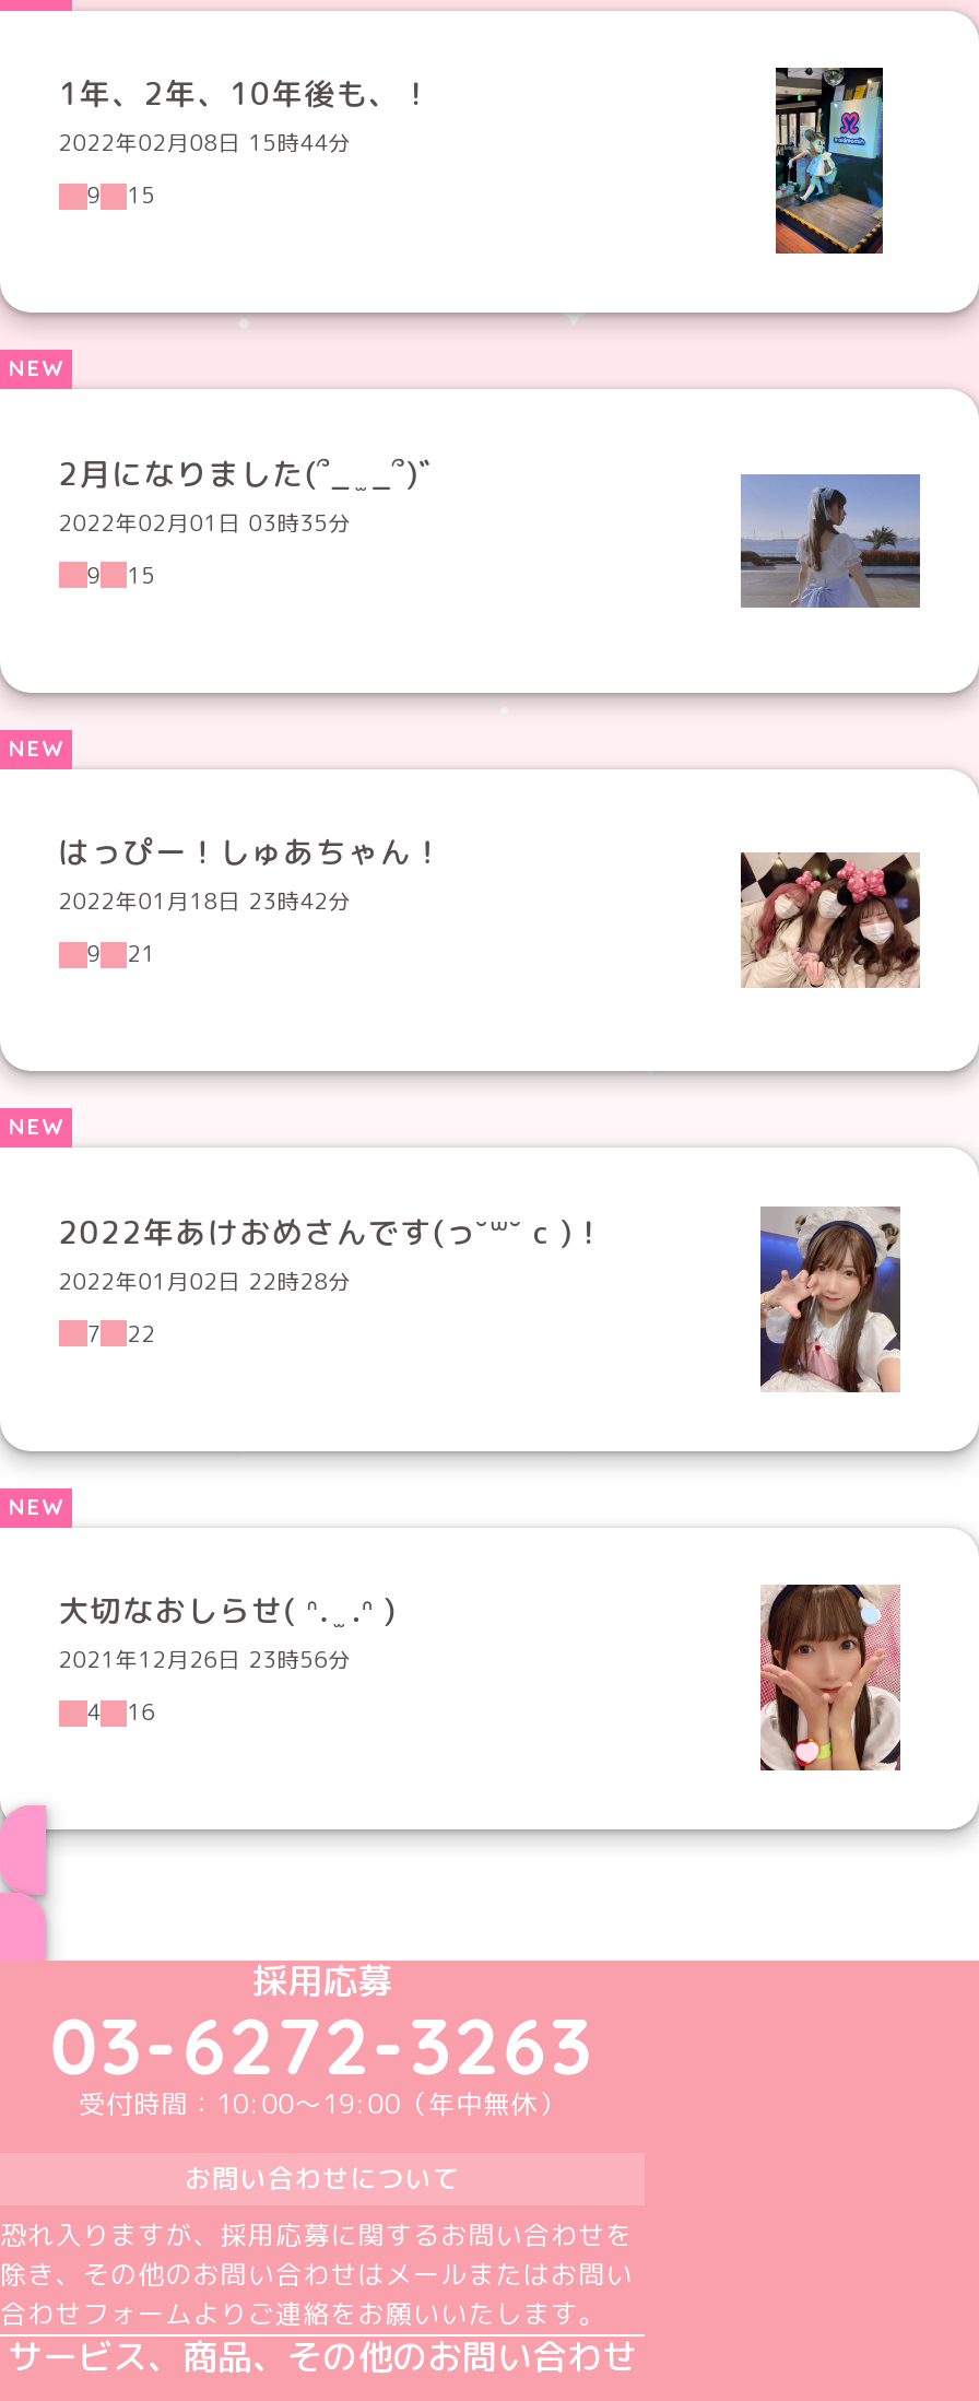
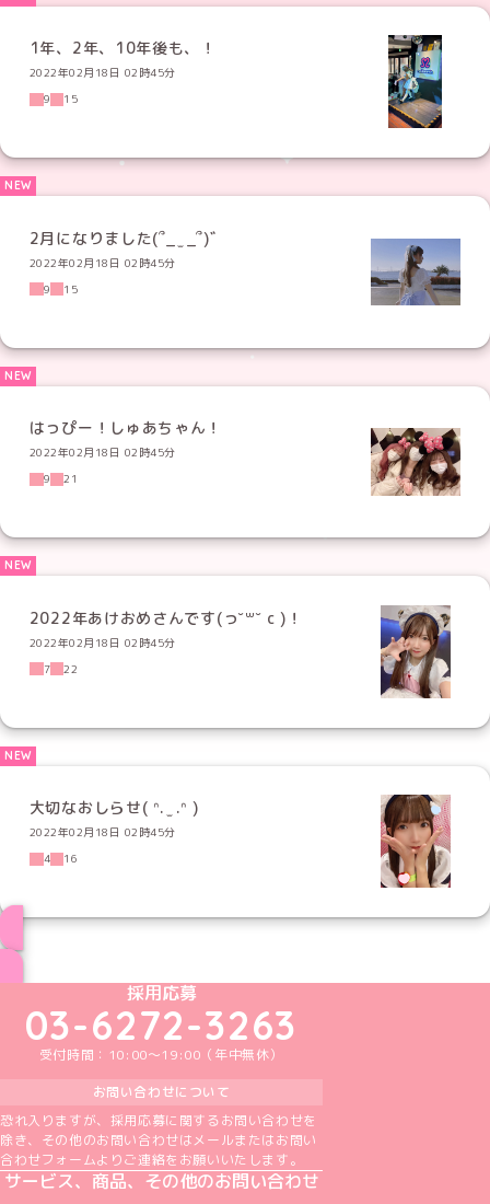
[58,128,351,158] 2022年02月08日 15時44分 -> [29,65,176,80] 2022年02月18日 02時45分
[58,507,351,538] 2022年02月01日 03時35分 -> [29,255,176,270] 2022年02月18日 02時45分
[58,886,351,917] 2022年01月18日 23時42分 -> [29,445,176,460] 2022年02月18日 02時45分
[58,1265,351,1296] 2022年01月02日 22時28分 -> [29,635,176,650] 2022年02月18日 02時45分
[58,1645,351,1675] 2021年12月26日 23時56分 -> [29,825,176,840] 2022年02月18日 02時45分

